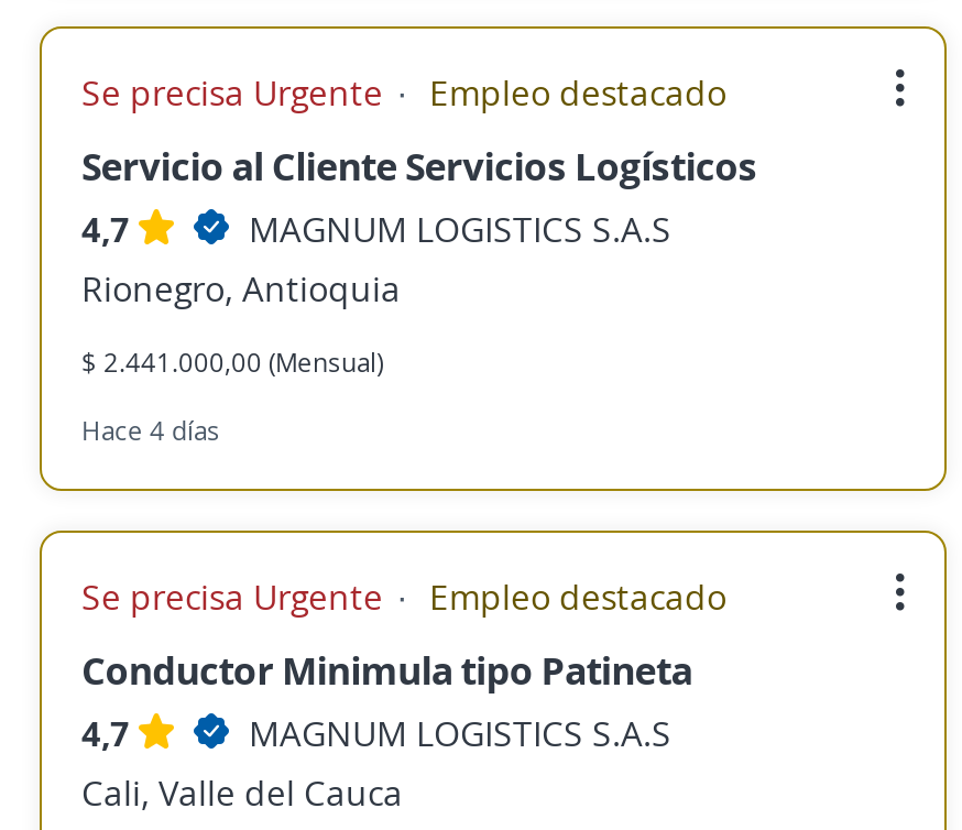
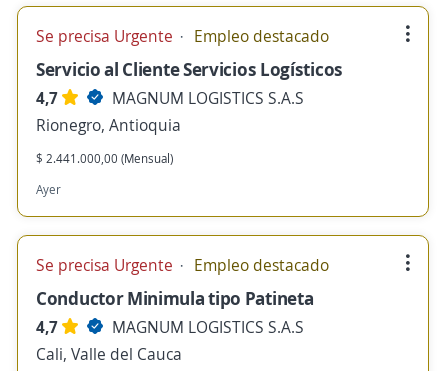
[81,412,220,449] Hace 4 días -> [36,181,61,198] Ayer

